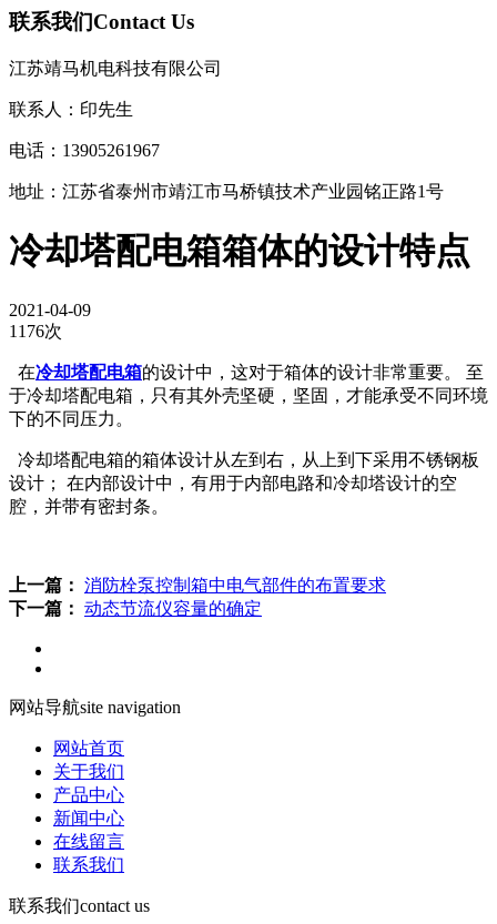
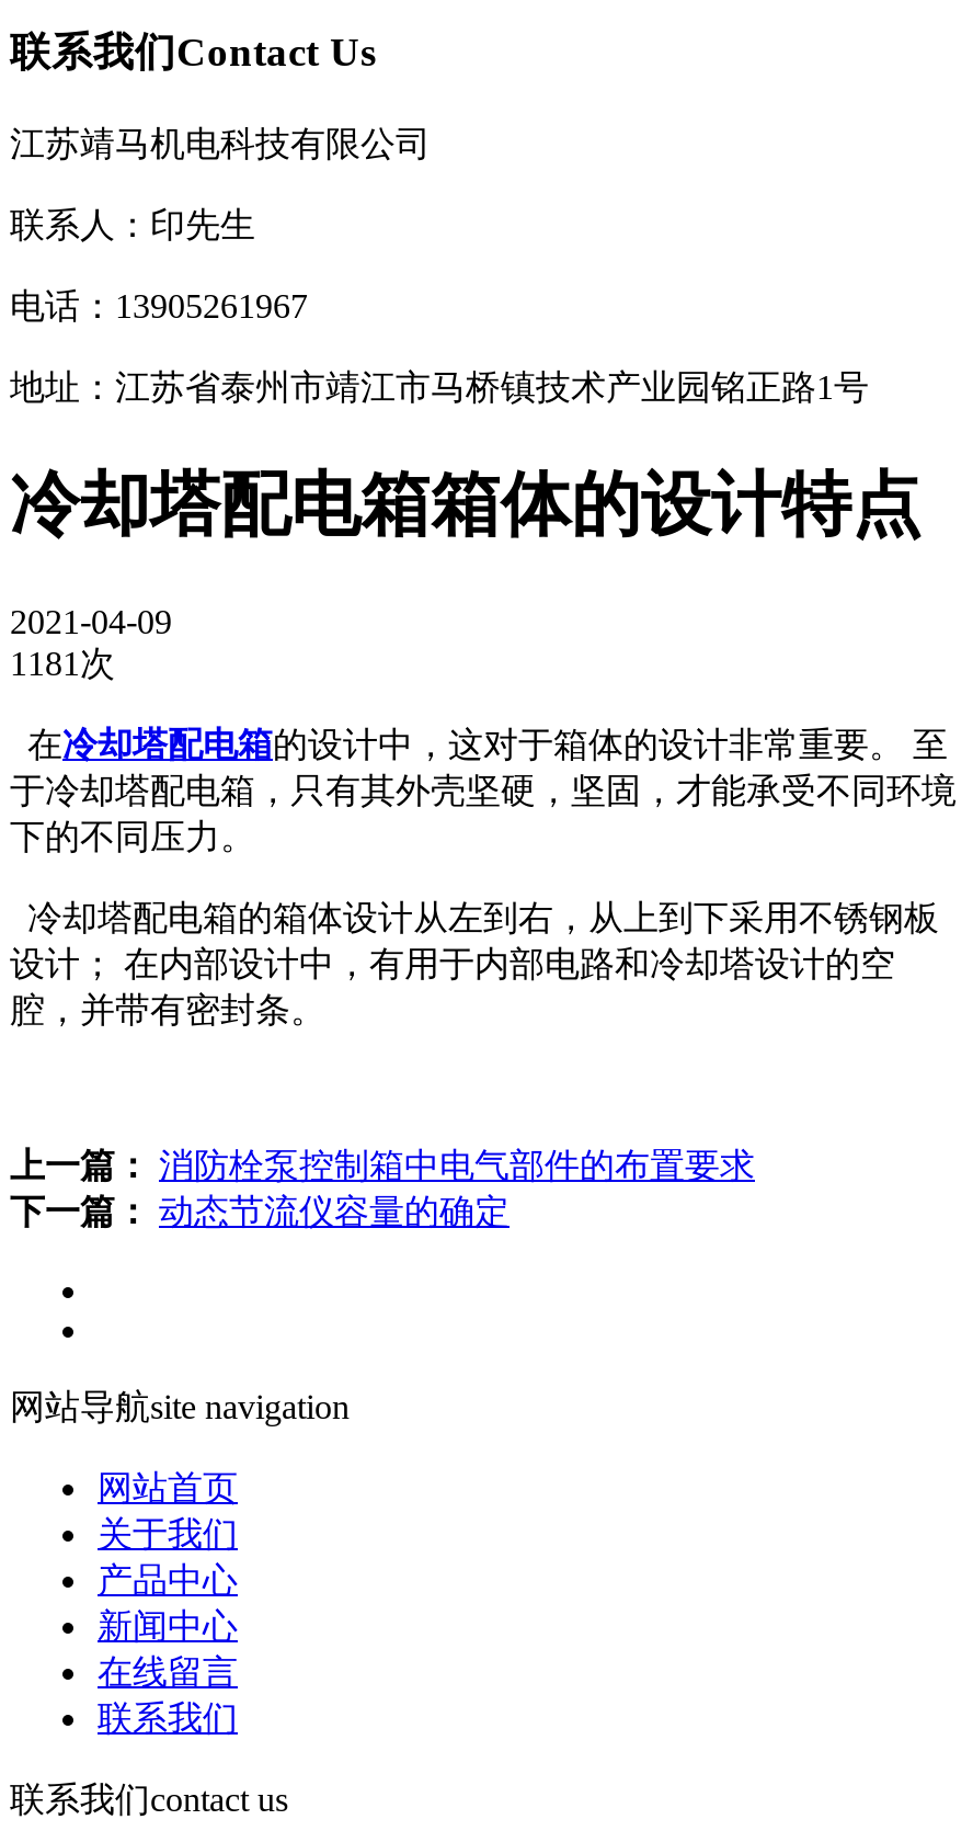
[9,321,62,340] 1176次 -> [10,644,115,681] 1181次

